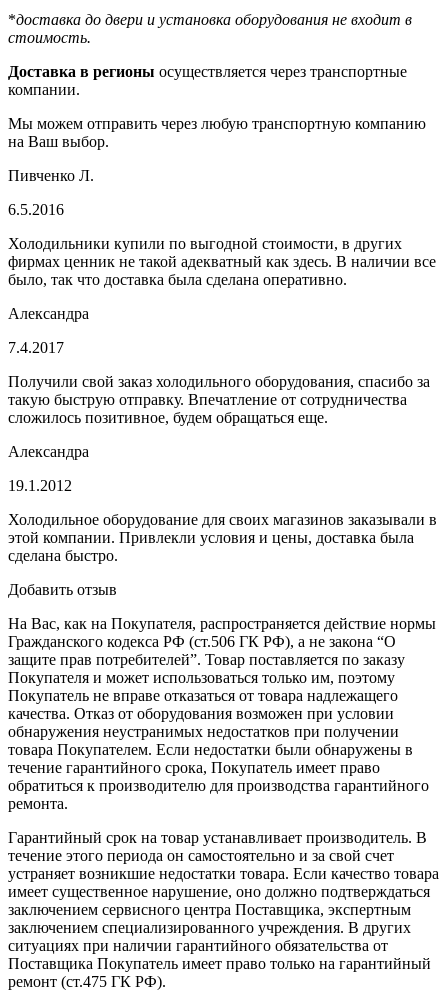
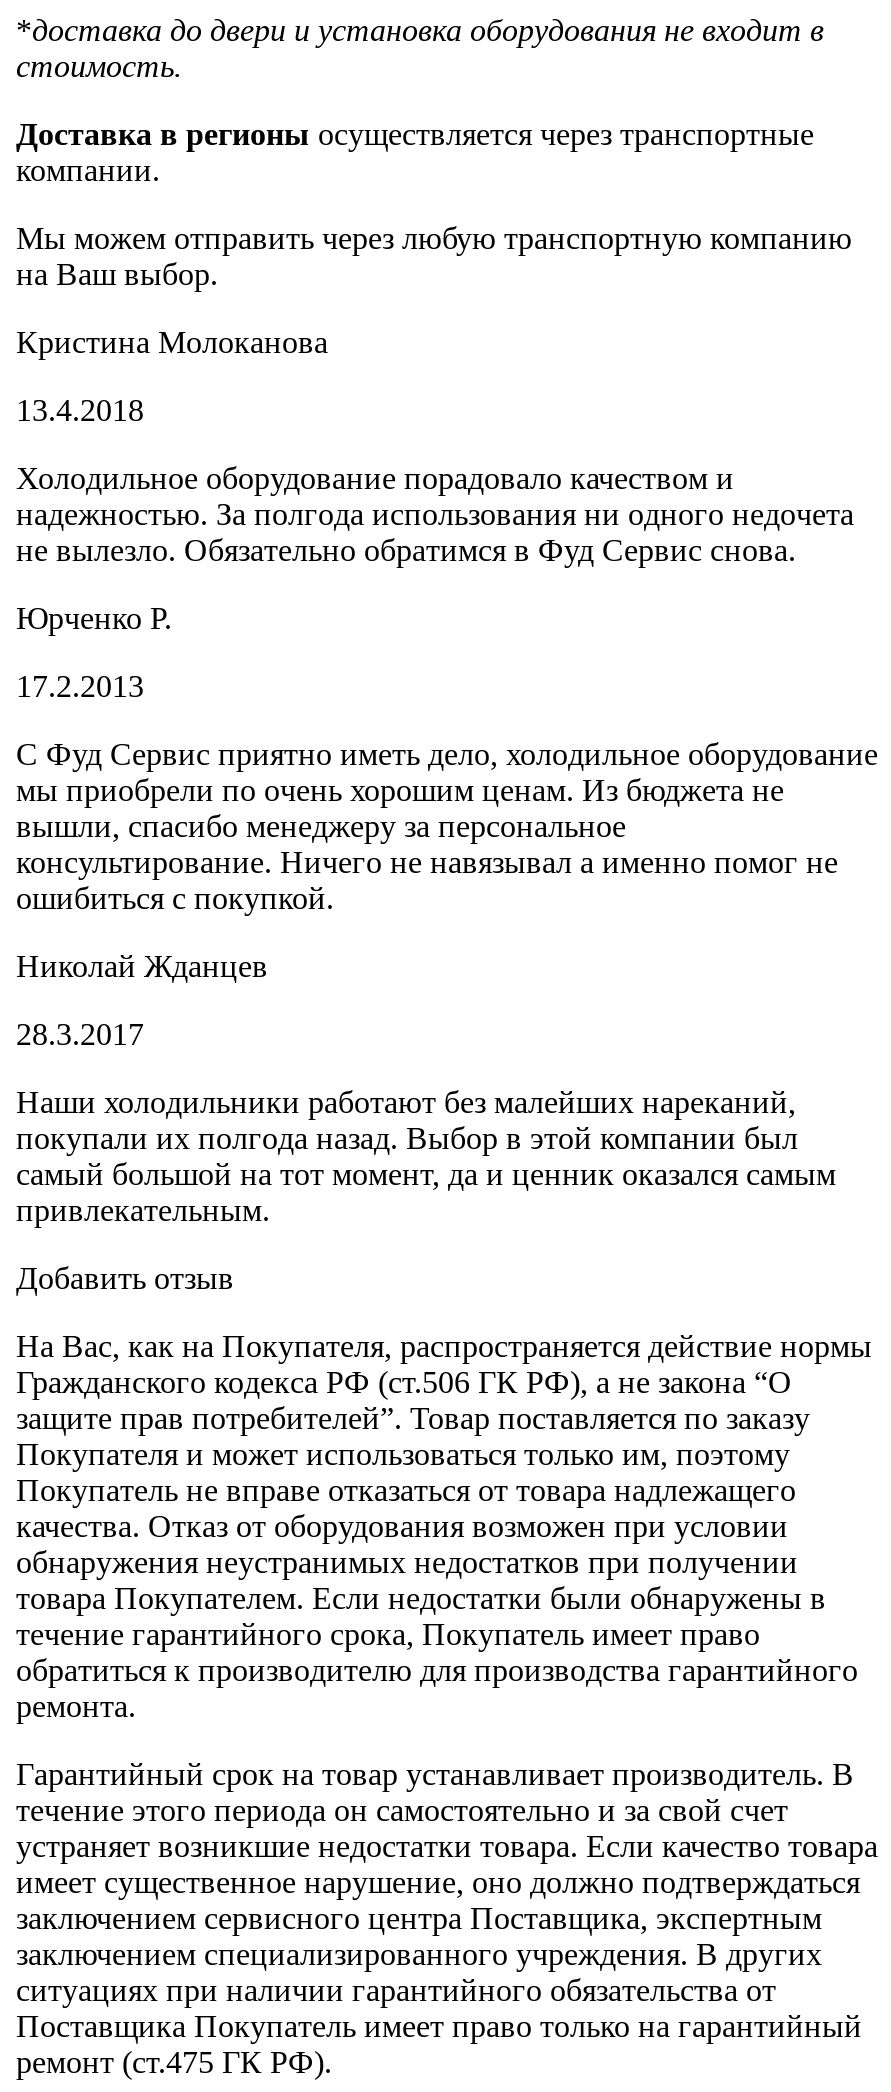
[8,167,94,184] Пивченко Л. -> [16,325,328,359] Кристина Молоканова
[8,201,64,218] 6.5.2016 -> [16,393,144,427] 13.4.2018
[8,235,436,288] Холодильники купили по выгодной стоимости, в других | фирмах ценник не такой адекватный как здесь. В наличии все | было, так что доставка была сделана оперативно. -> [16,461,854,567] Холодильное оборудование порадовало качеством и | надежностью. За полгода использования ни одного недочета | не вылезло. Обязательно обратимся в Фуд Сервис снова.
[8,305,89,322] Александра -> [16,601,172,635] Юрченко Р.
[8,339,64,356] 7.4.2017 -> [16,669,144,703] 17.2.2013
[8,373,430,426] Получили свой заказ холодильного оборудования, спасибо за | такую быструю отправку. Впечатление от сотрудничества | сложилось позитивное, будем обращаться еще. -> [16,737,878,915] С Фуд Сервис приятно иметь дело, холодильное оборудование | мы приобрели по очень хорошим ценам. Из бюджета не | вышли, спасибо менеджеру за персональное | консультирование. Ничего не навязывал а именно помог не | ошибиться с покупкой.
[8,443,89,460] Александра -> [16,949,268,983] Николай Жданцев
[8,477,72,494] 19.1.2012 -> [16,1017,144,1051] 28.3.2017
[8,511,437,564] Холодильное оборудование для своих магазинов заказывали в | этой компании. Привлекли условия и цены, доставка была | сделана быстро. -> [16,1085,836,1227] Наши холодильники работают без малейших нареканий, | покупали их полгода назад. Выбор в этой компании был | самый большой на тот момент, да и ценник оказался самым | привлекательным.

